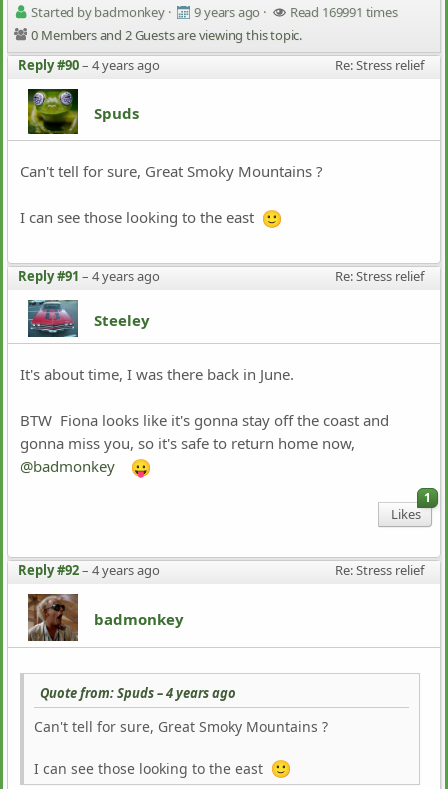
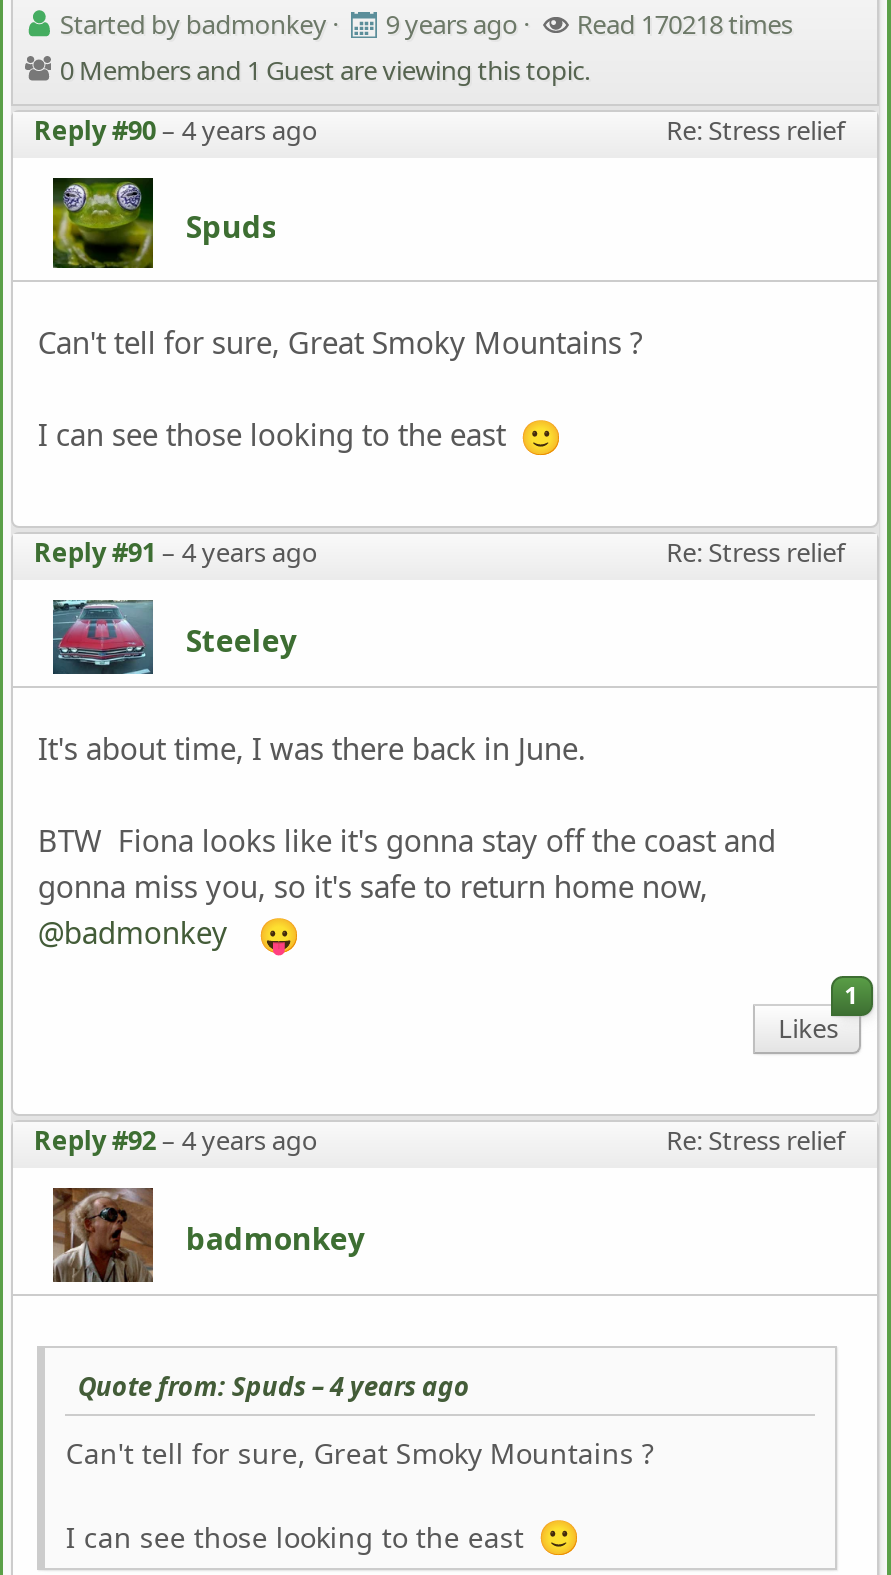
[31,3,398,21] Started by badmonkey · 9 years ago · Read 169991 times -> [60,6,793,42] Started by badmonkey · 9 years ago · Read 170218 times
[31,26,302,44] 0 Members and 2 Guests are viewing this topic. -> [60,52,590,88] 0 Members and 1 Guest are viewing this topic.

